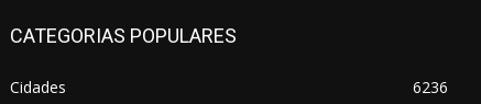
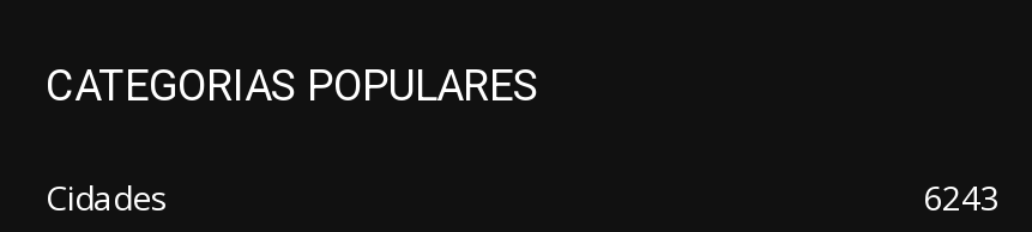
[413,76,448,97] 6236 -> [923,174,1000,219] 6243

